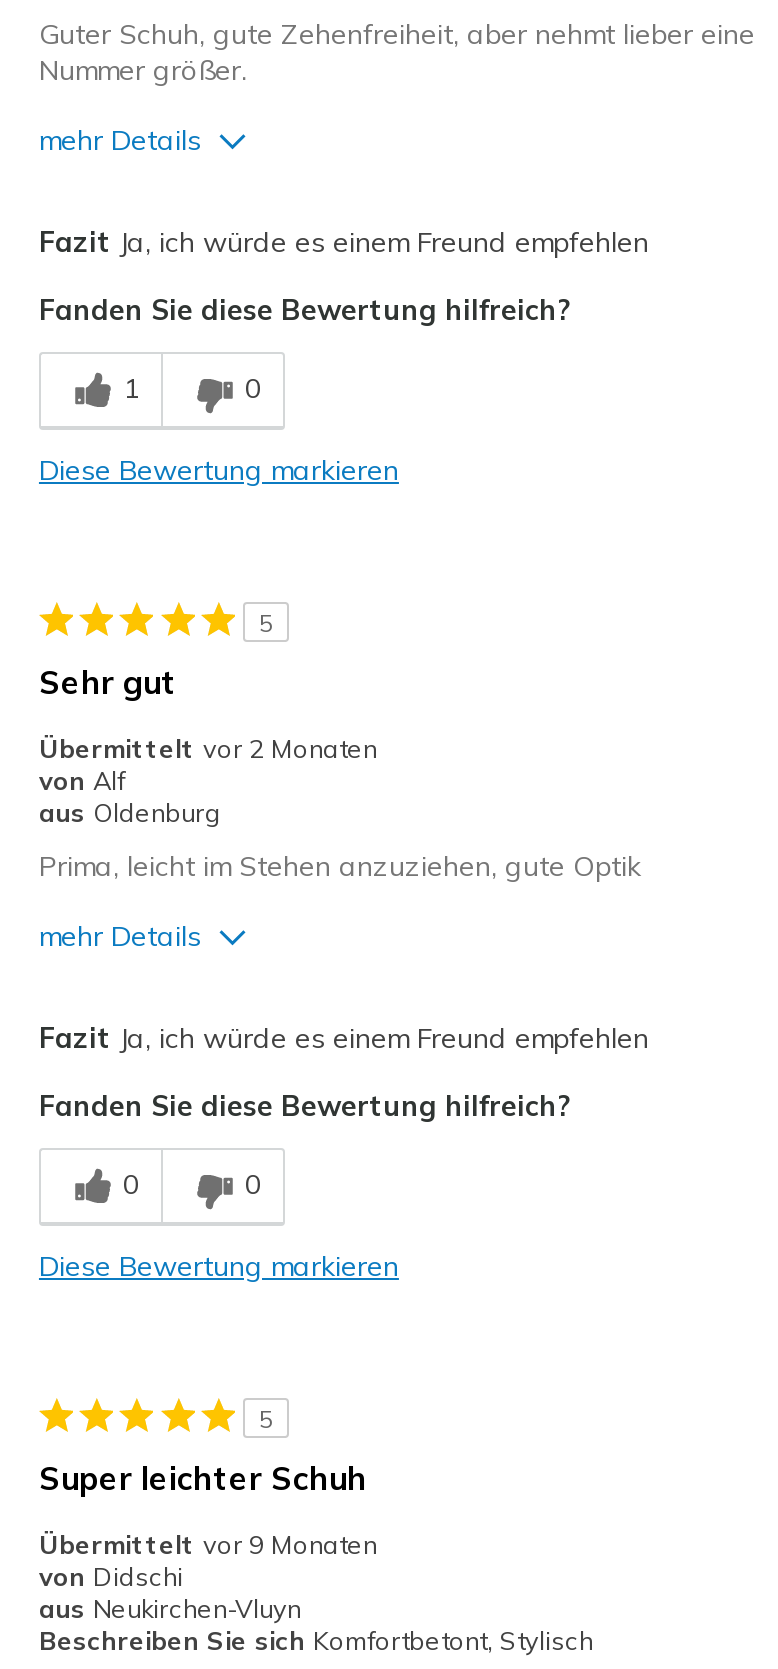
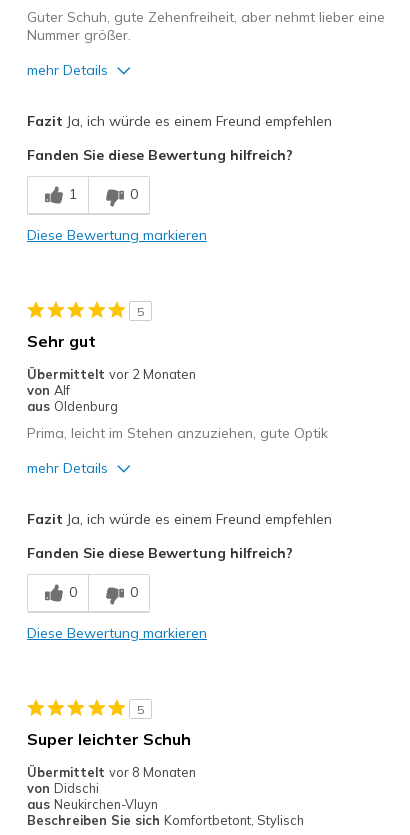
[39,1528,377,1560] Übermittelt vor 9 Monaten -> [27,764,196,780] Übermittelt vor 8 Monaten

